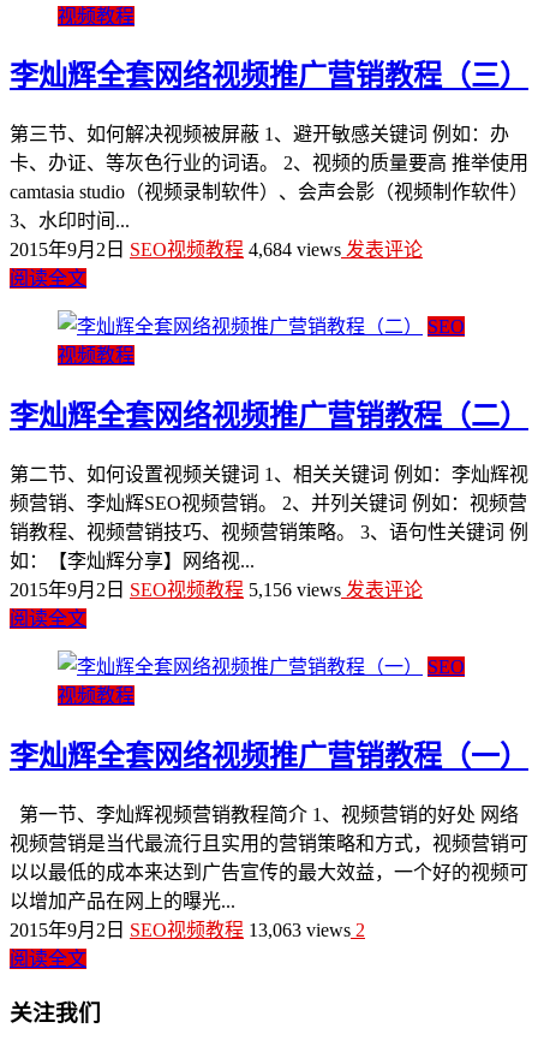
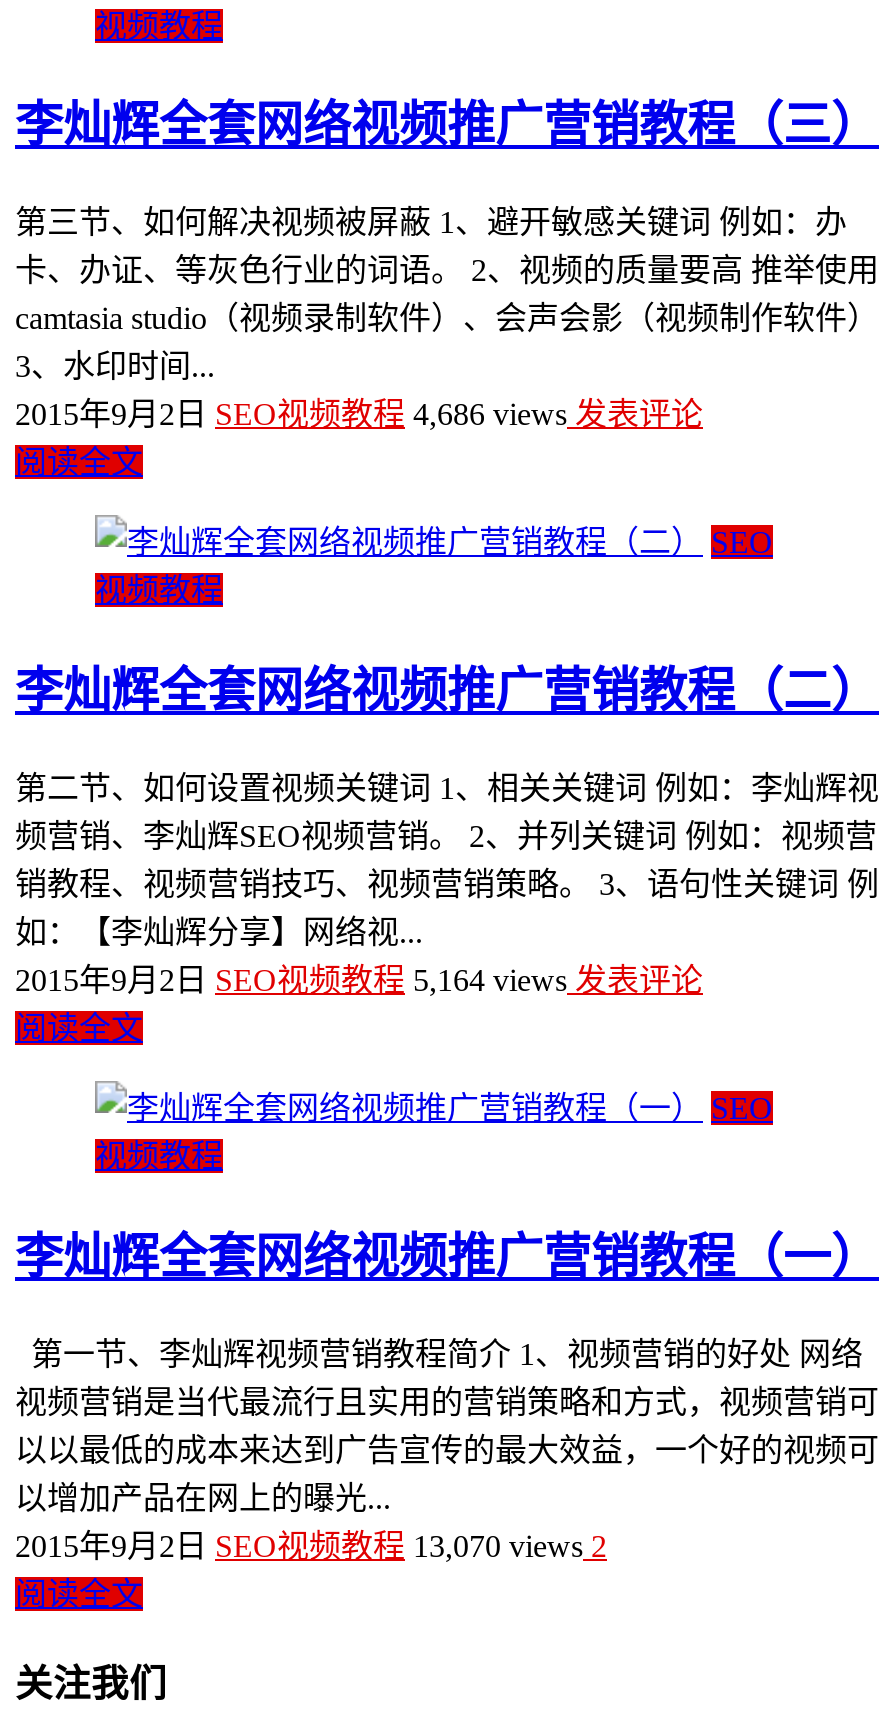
[10,240,423,260] 2015年9月2日 SEO视频教程4,684 views发表评论 -> [15,398,703,432] 2015年9月2日 SEO视频教程4,686 views发表评论
[10,580,423,600] 2015年9月2日 SEO视频教程5,156 views发表评论 -> [15,963,703,997] 2015年9月2日 SEO视频教程5,164 views发表评论
[10,920,365,940] 2015年9月2日 SEO视频教程13,063 views 2 -> [15,1529,607,1563] 2015年9月2日 SEO视频教程13,070 views 2

